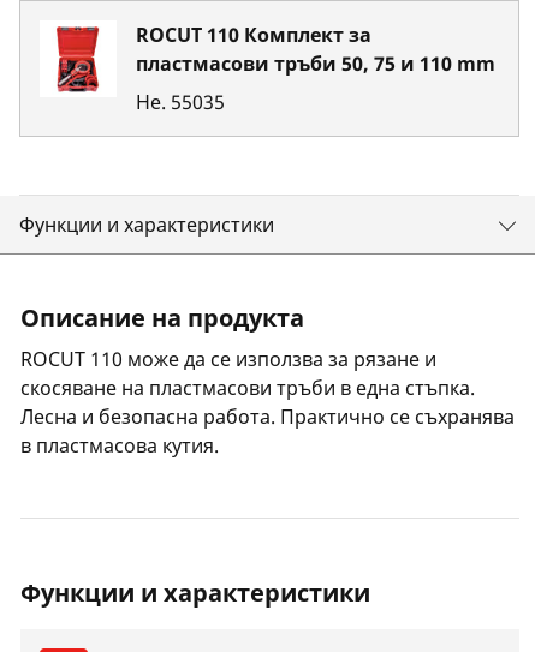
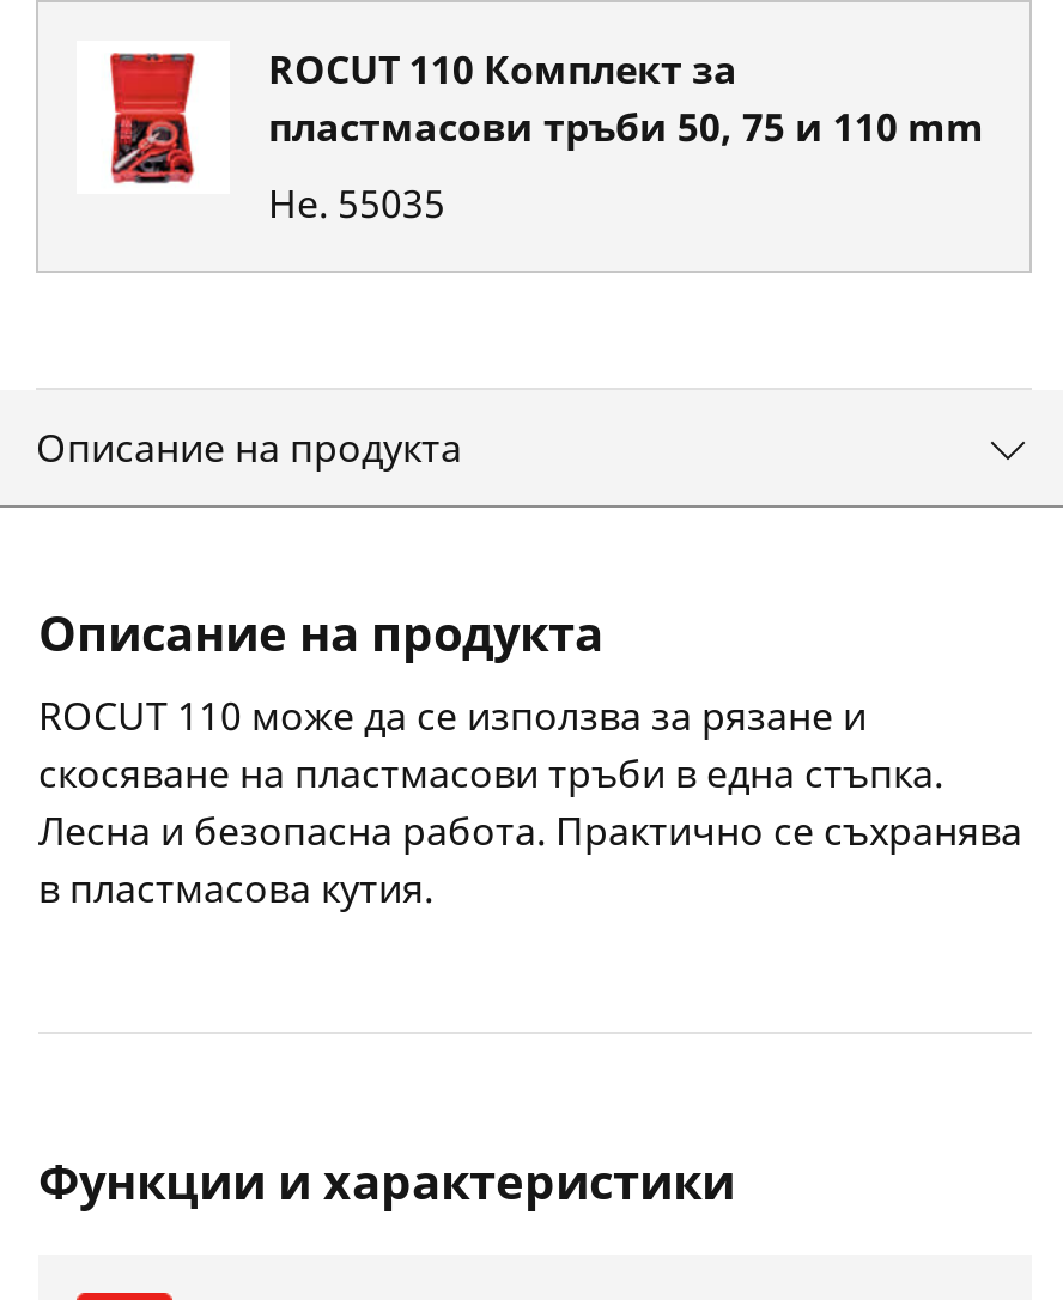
[19,211,274,238] Функции и характеристики -> [36,421,462,474] Описание на продукта

